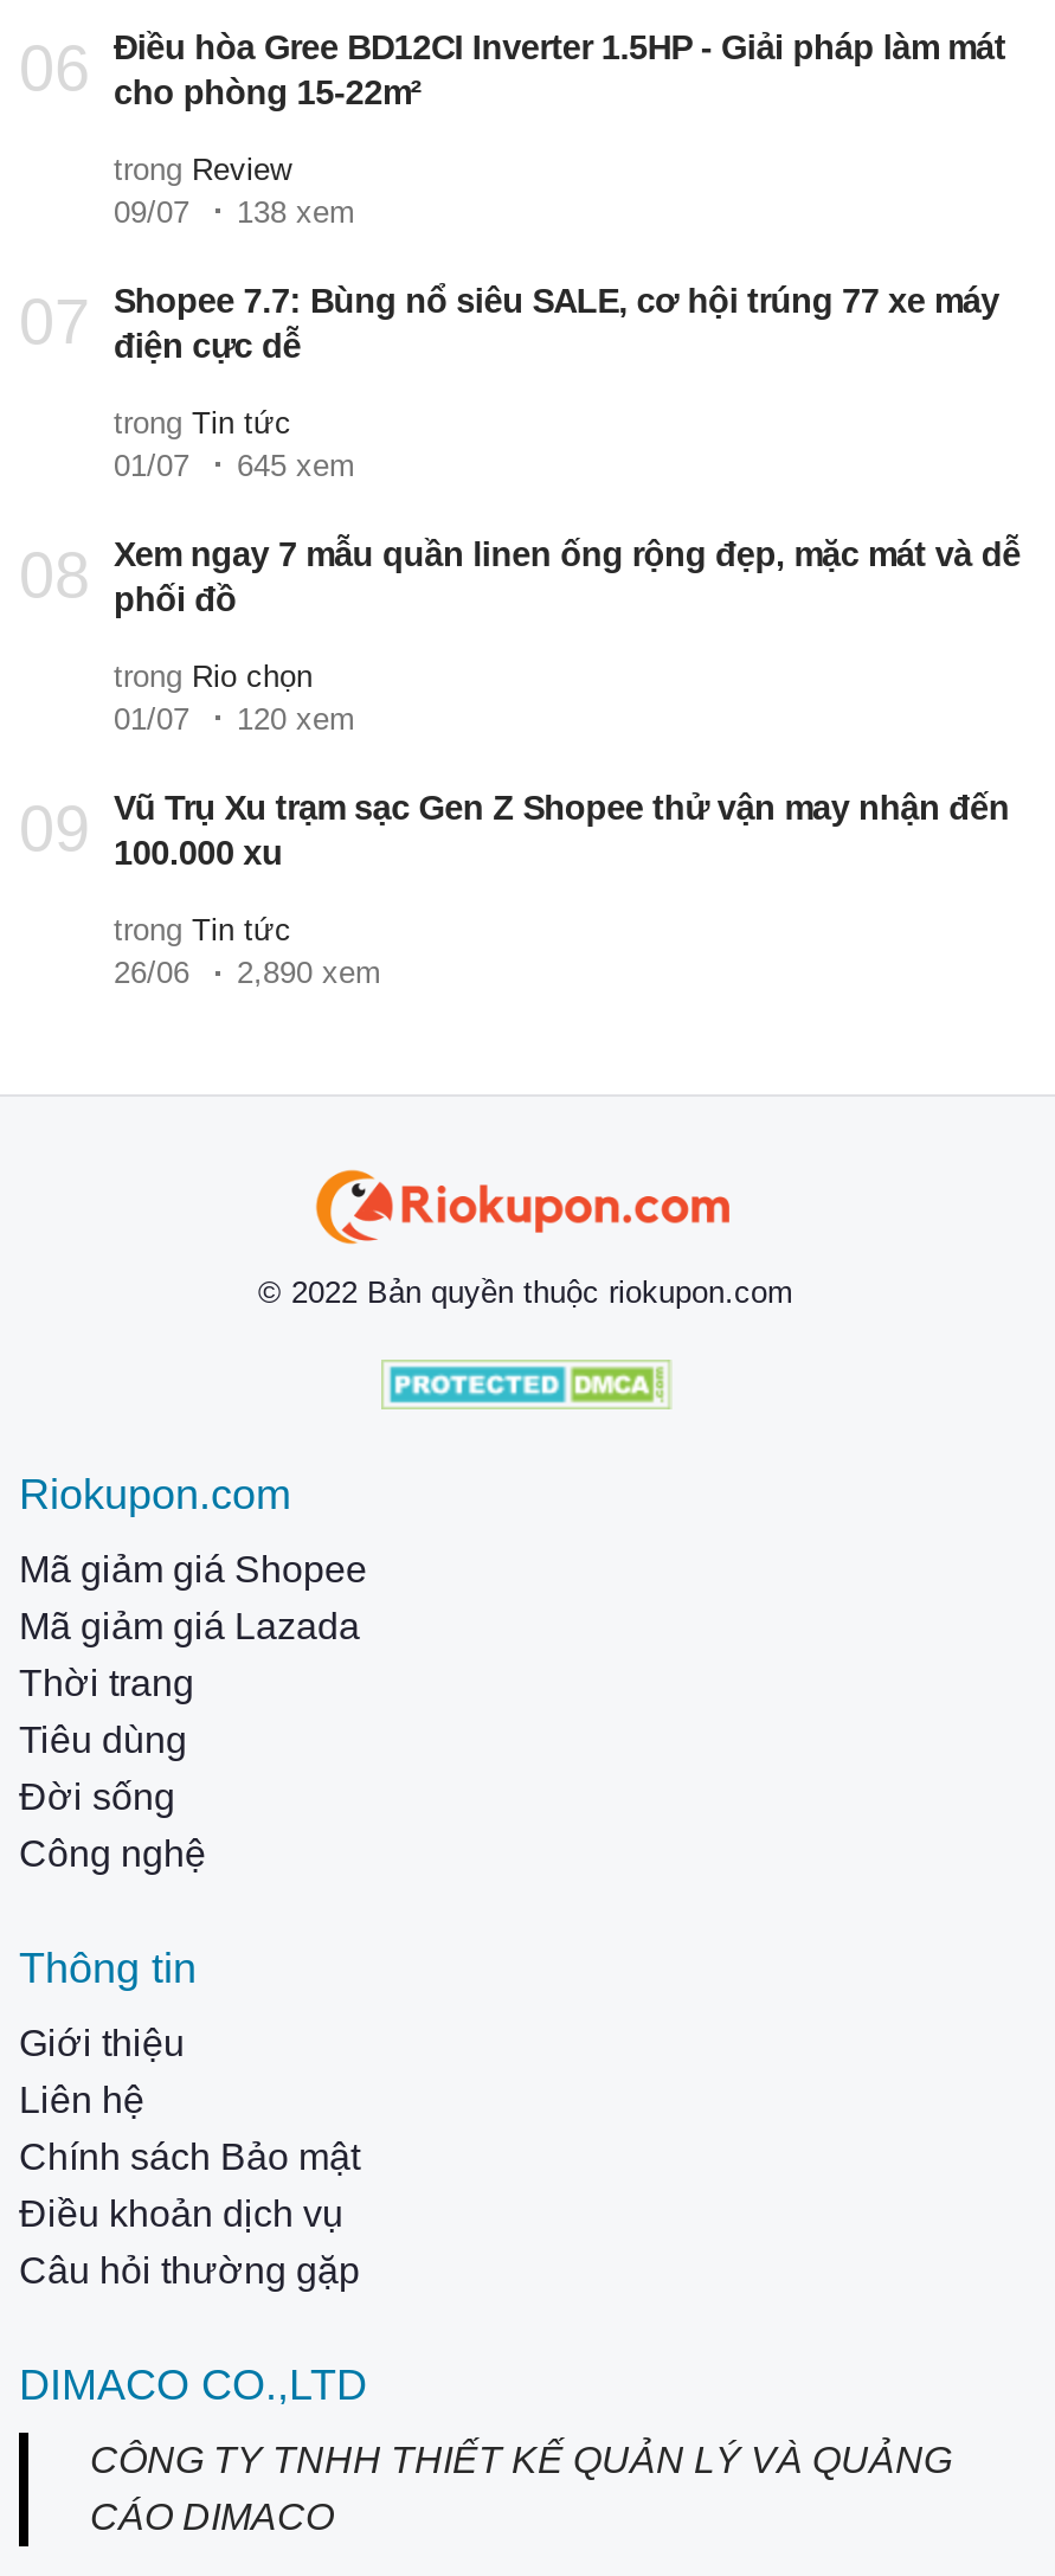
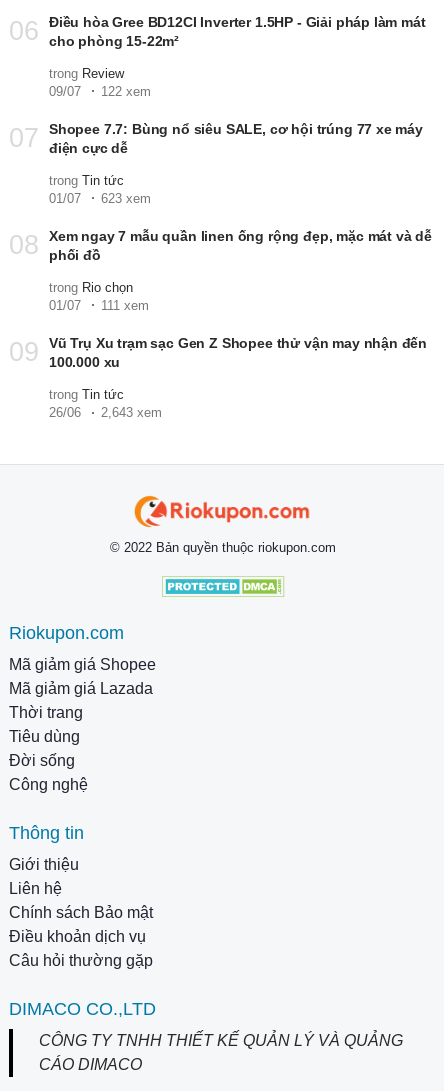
[114,193,355,229] 09/07 138 xem -> [49,83,151,98] 09/07 122 xem
[114,447,355,483] 01/07 645 xem -> [49,191,151,206] 01/07 623 xem
[114,701,355,736] 01/07 120 xem -> [49,298,149,313] 01/07 111 xem
[114,955,381,990] 26/06 2,890 xem -> [49,405,162,420] 26/06 2,643 xem

